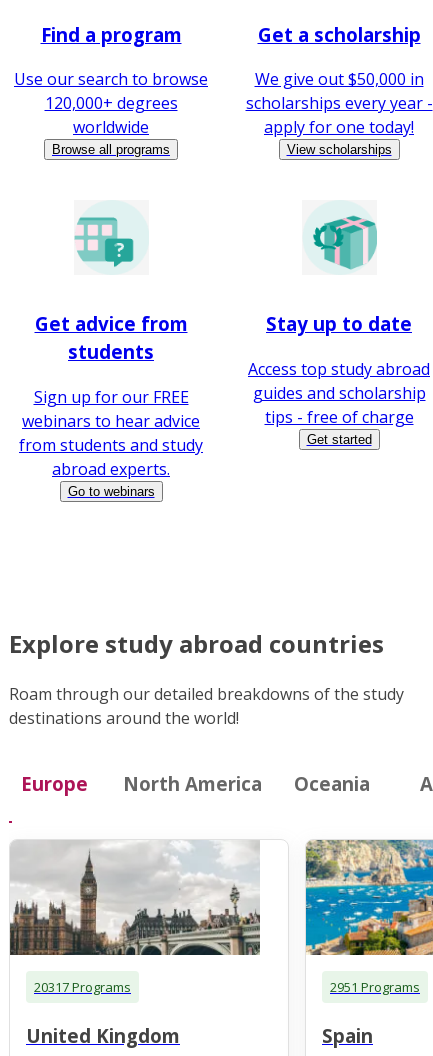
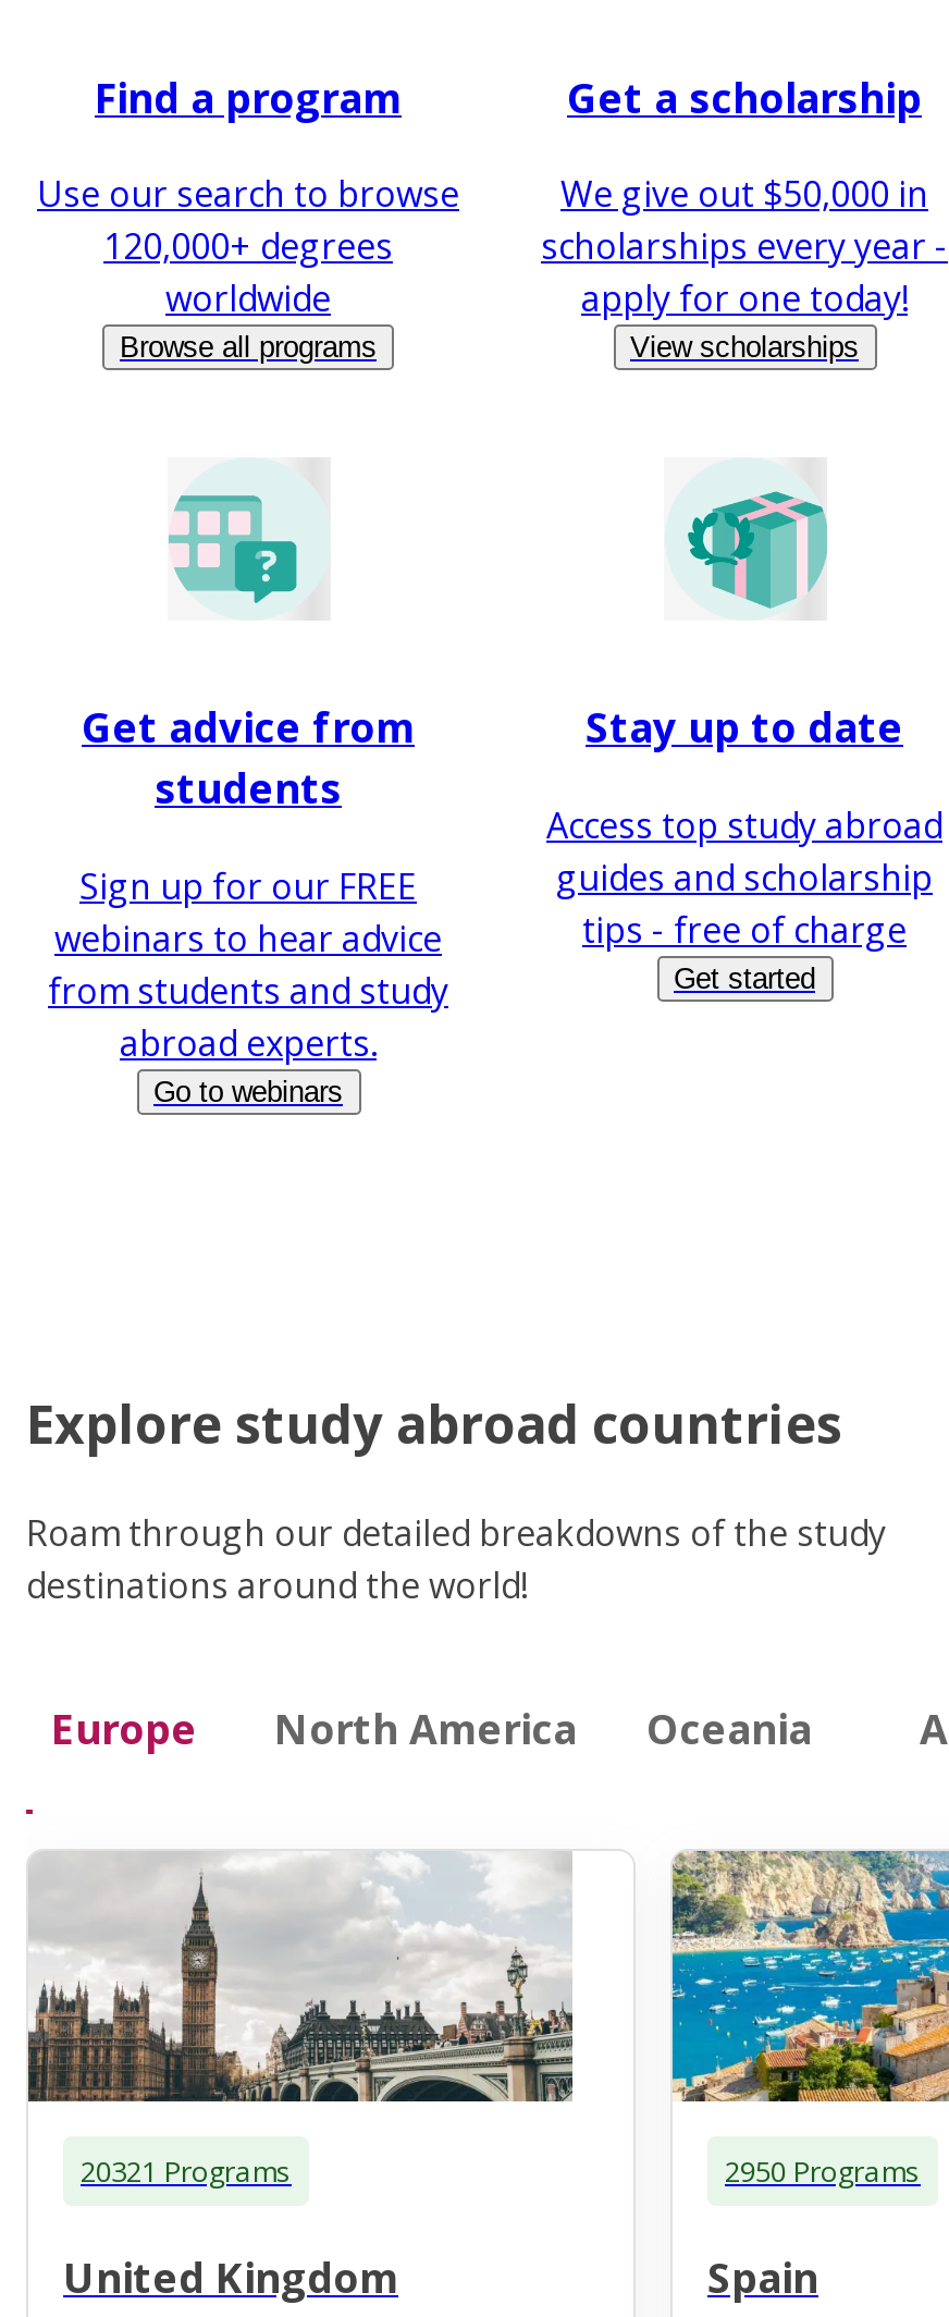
[34,978,131,996] 20317 Programs -> [81,2151,292,2190] 20321 Programs
[330,978,420,996] 2951 Programs -> [725,2151,921,2190] 2950 Programs

